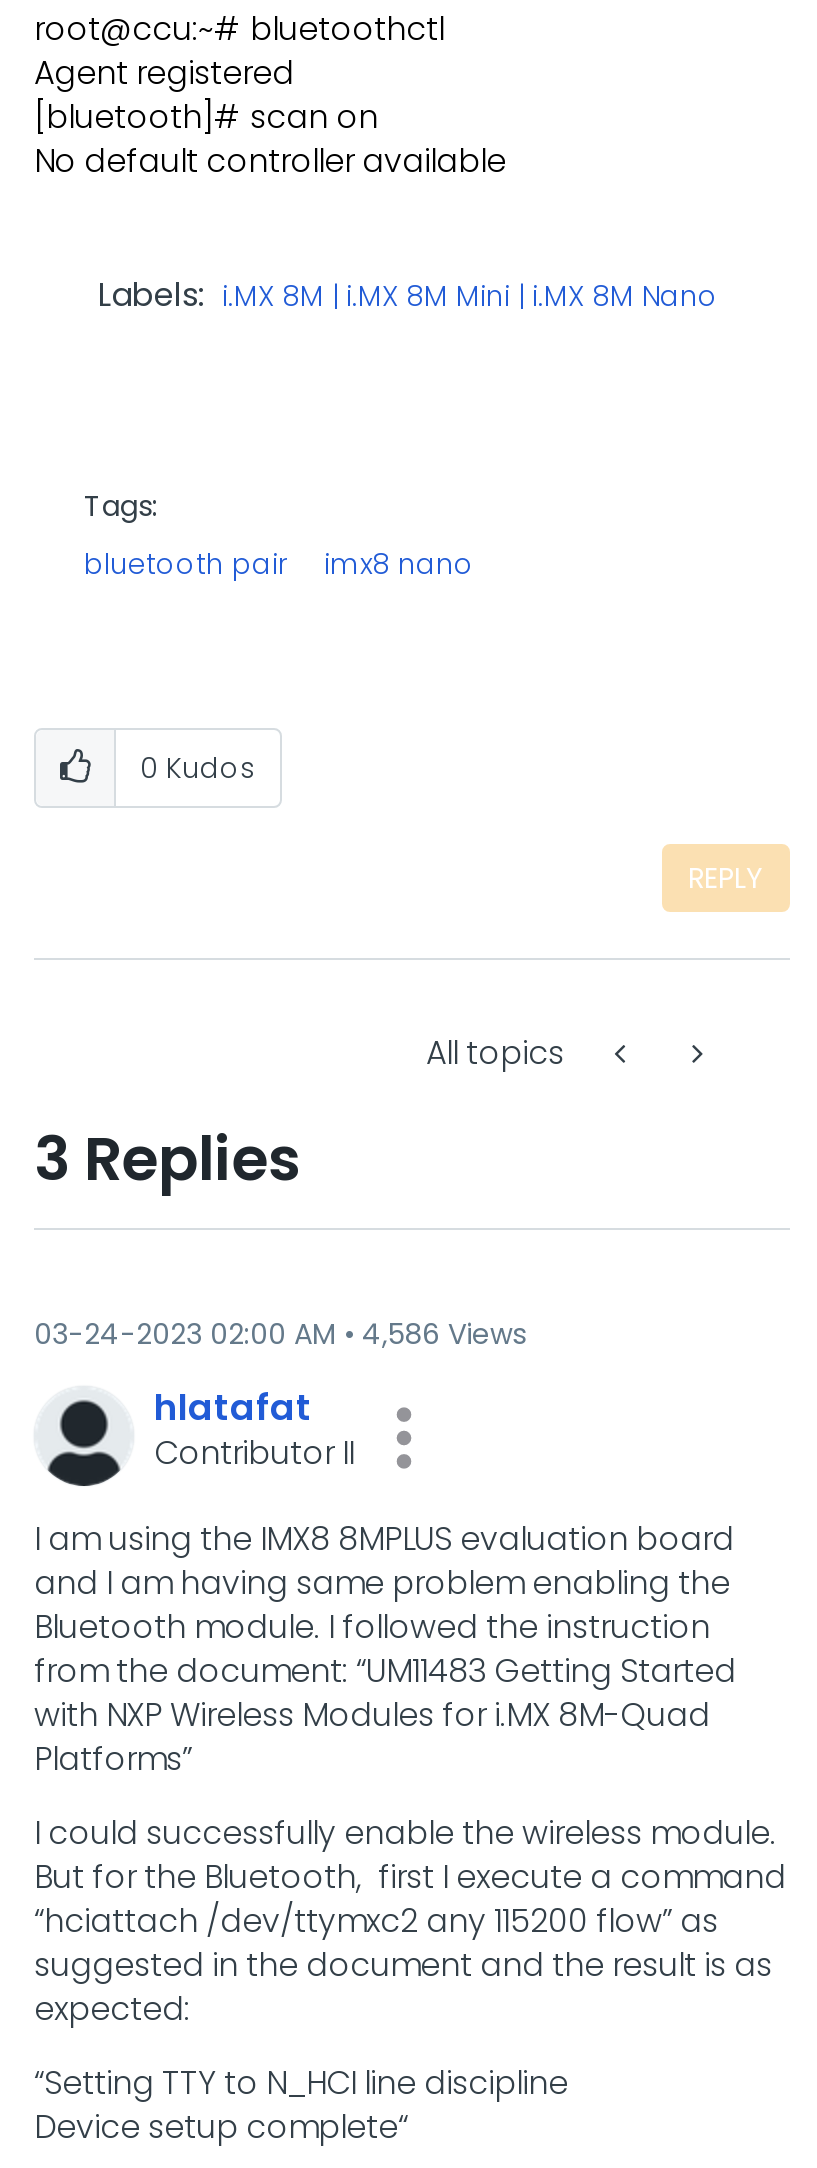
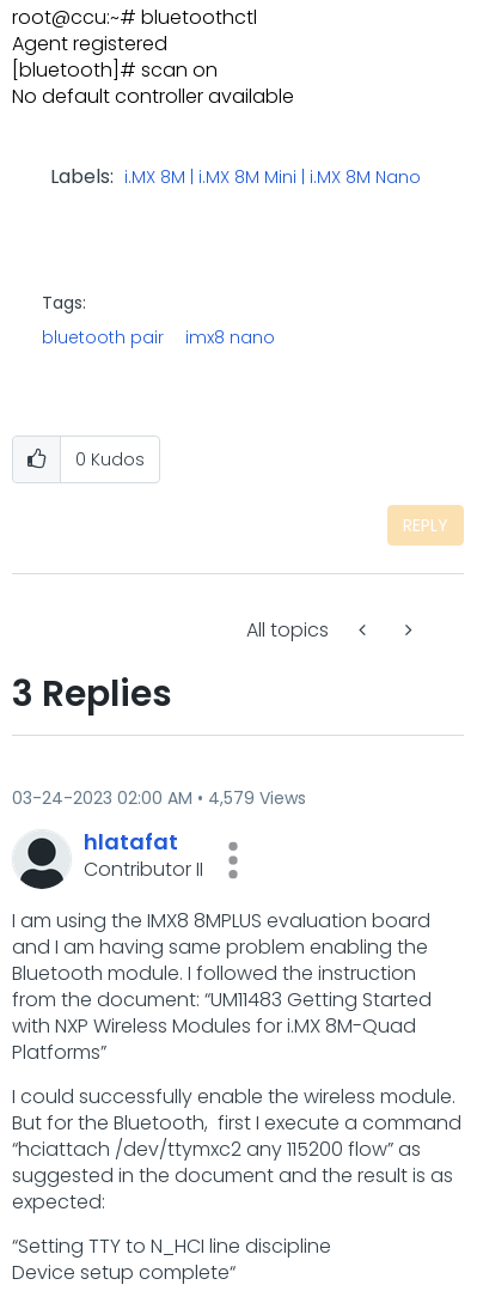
[34,1314,526,1354] 03-24-2023 02:00 AM 4,586 Views -> [12,786,306,810] 03-24-2023 02:00 AM 4,579 Views

